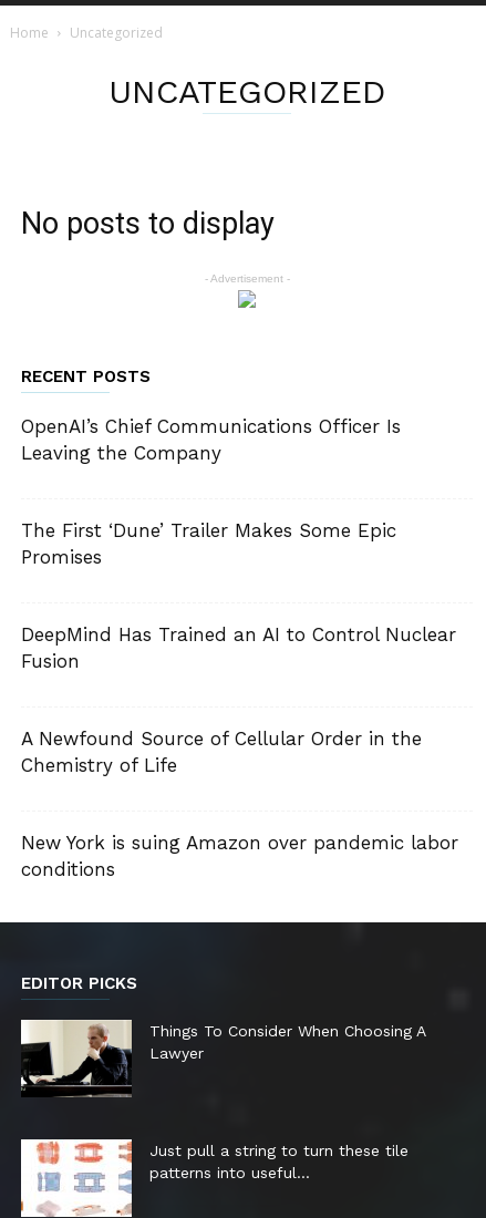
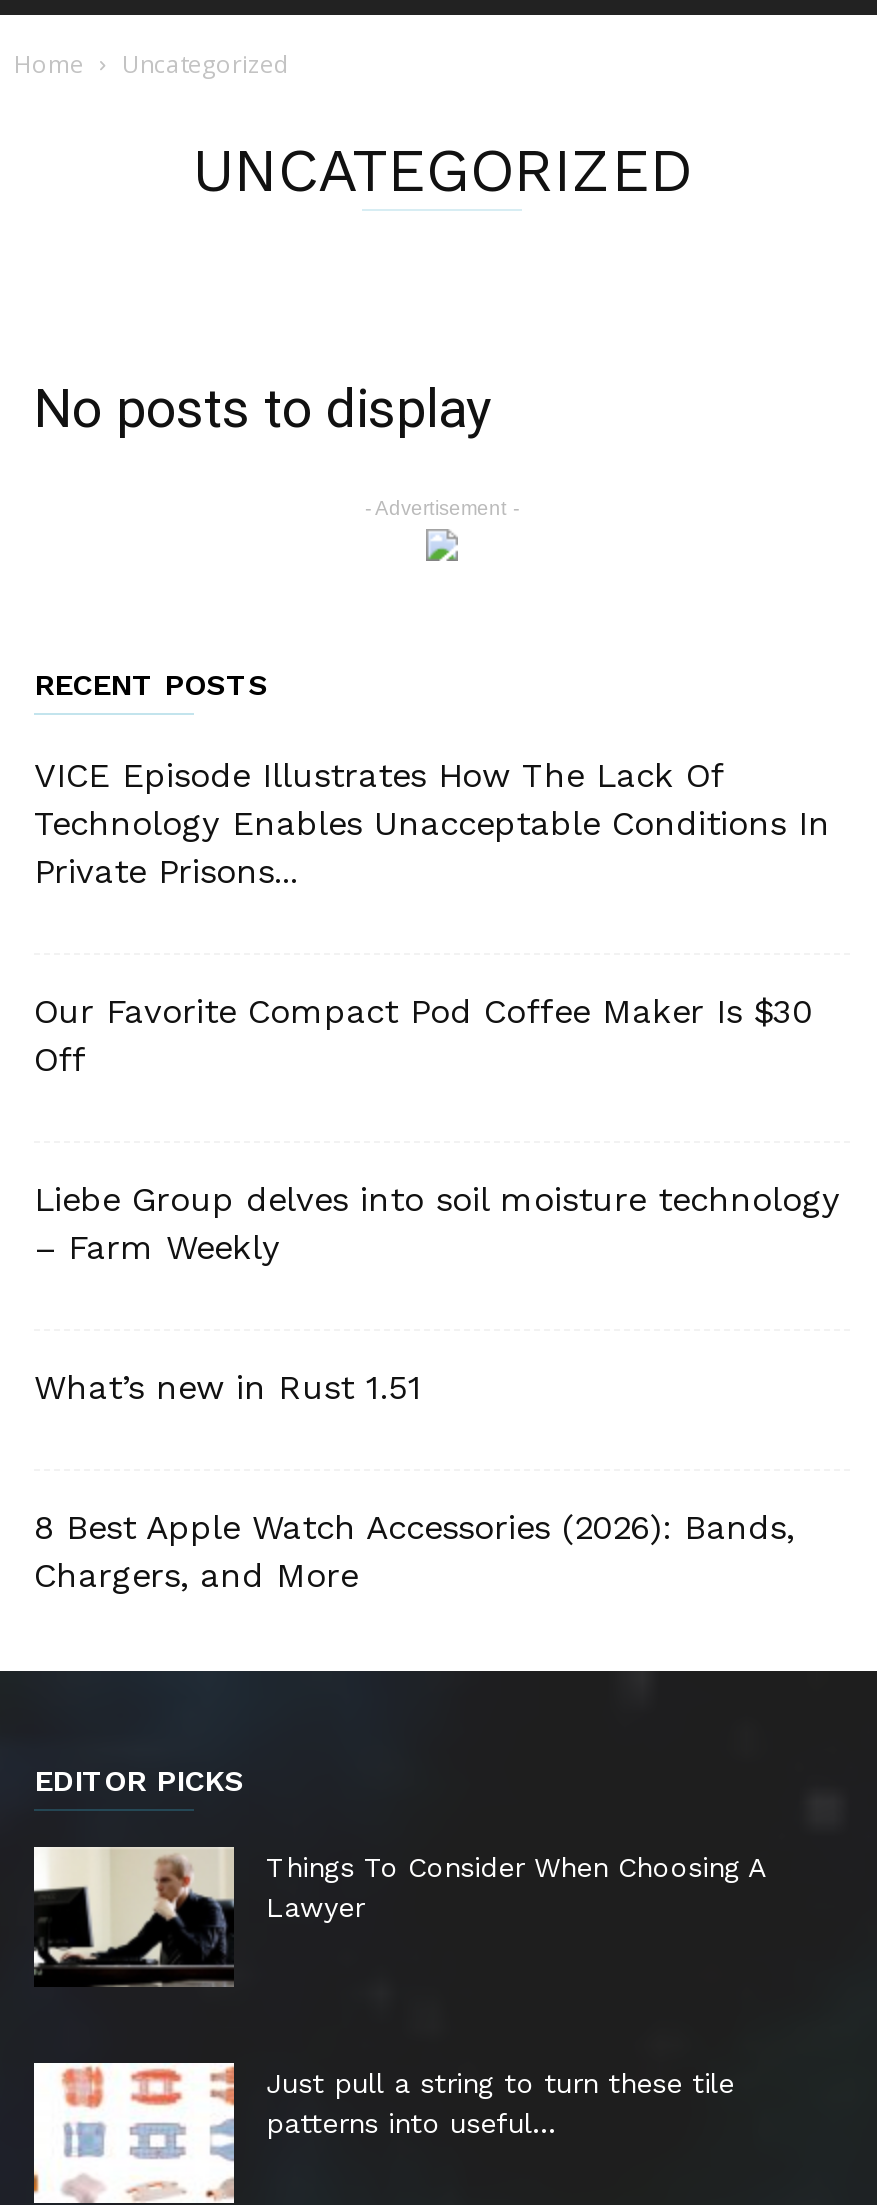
[21,415,401,464] OpenAI’s Chief Communications Officer Is | Leaving the Company -> [34,755,830,891] VICE Episode Illustrates How The Lack Of | Technology Enables Unacceptable Conditions In | Private Prisons...
[21,519,396,568] The First ‘Dune’ Trailer Makes Some Epic | Promises -> [34,991,812,1079] Our Favorite Compact Pod Coffee Maker Is $30 | Off
[21,623,456,672] DeepMind Has Trained an AI to Control Nuclear | Fusion -> [34,1179,840,1267] Liebe Group delves into soil moisture technology | – Farm Weekly
[21,727,422,776] A Newfound Source of Cellular Order in the | Chemistry of Life -> [34,1367,422,1407] What’s new in Rust 1.51
[21,832,458,880] New York is suing Amazon over pandemic labor | conditions -> [34,1507,794,1595] 8 Best Apple Watch Accessories (2026): Bands, | Chargers, and More

